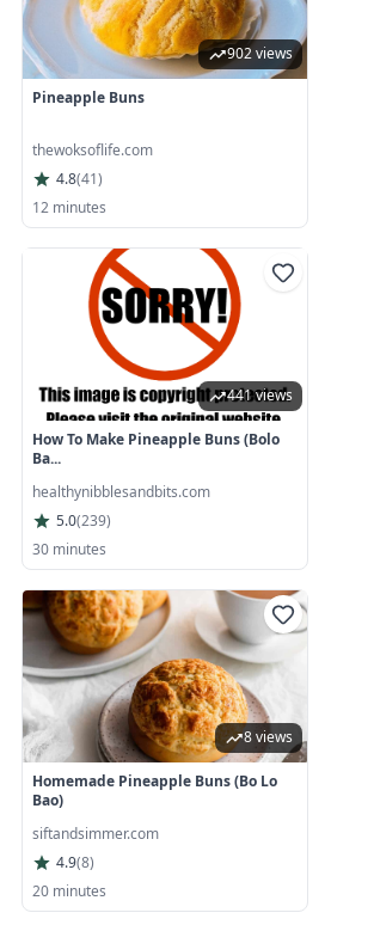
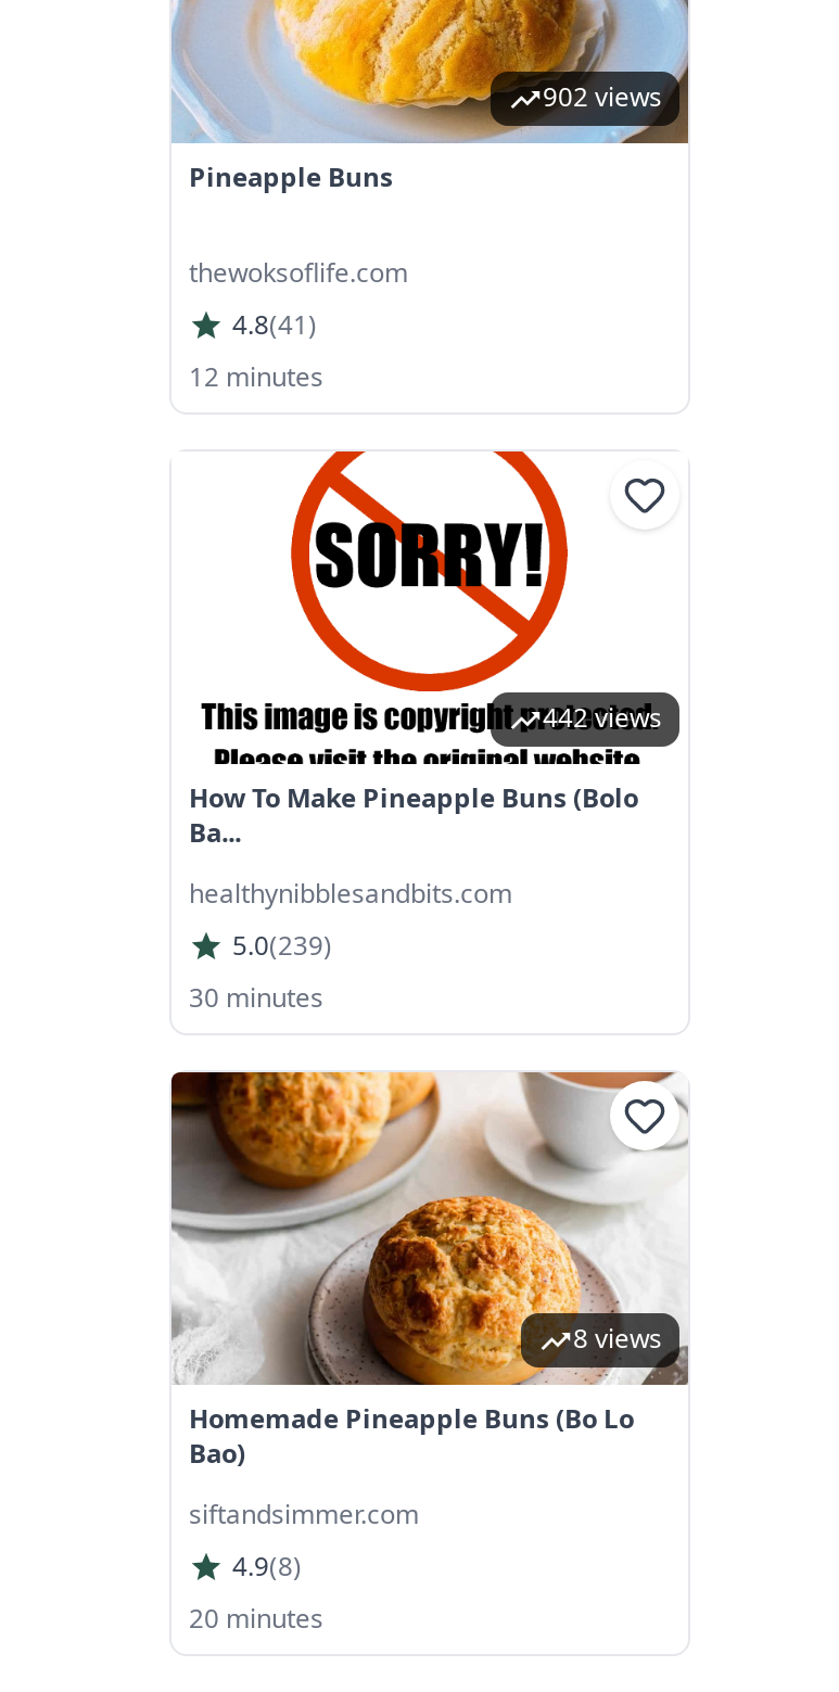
[227,385,293,405] 441 views -> [543,699,662,736] 442 views

